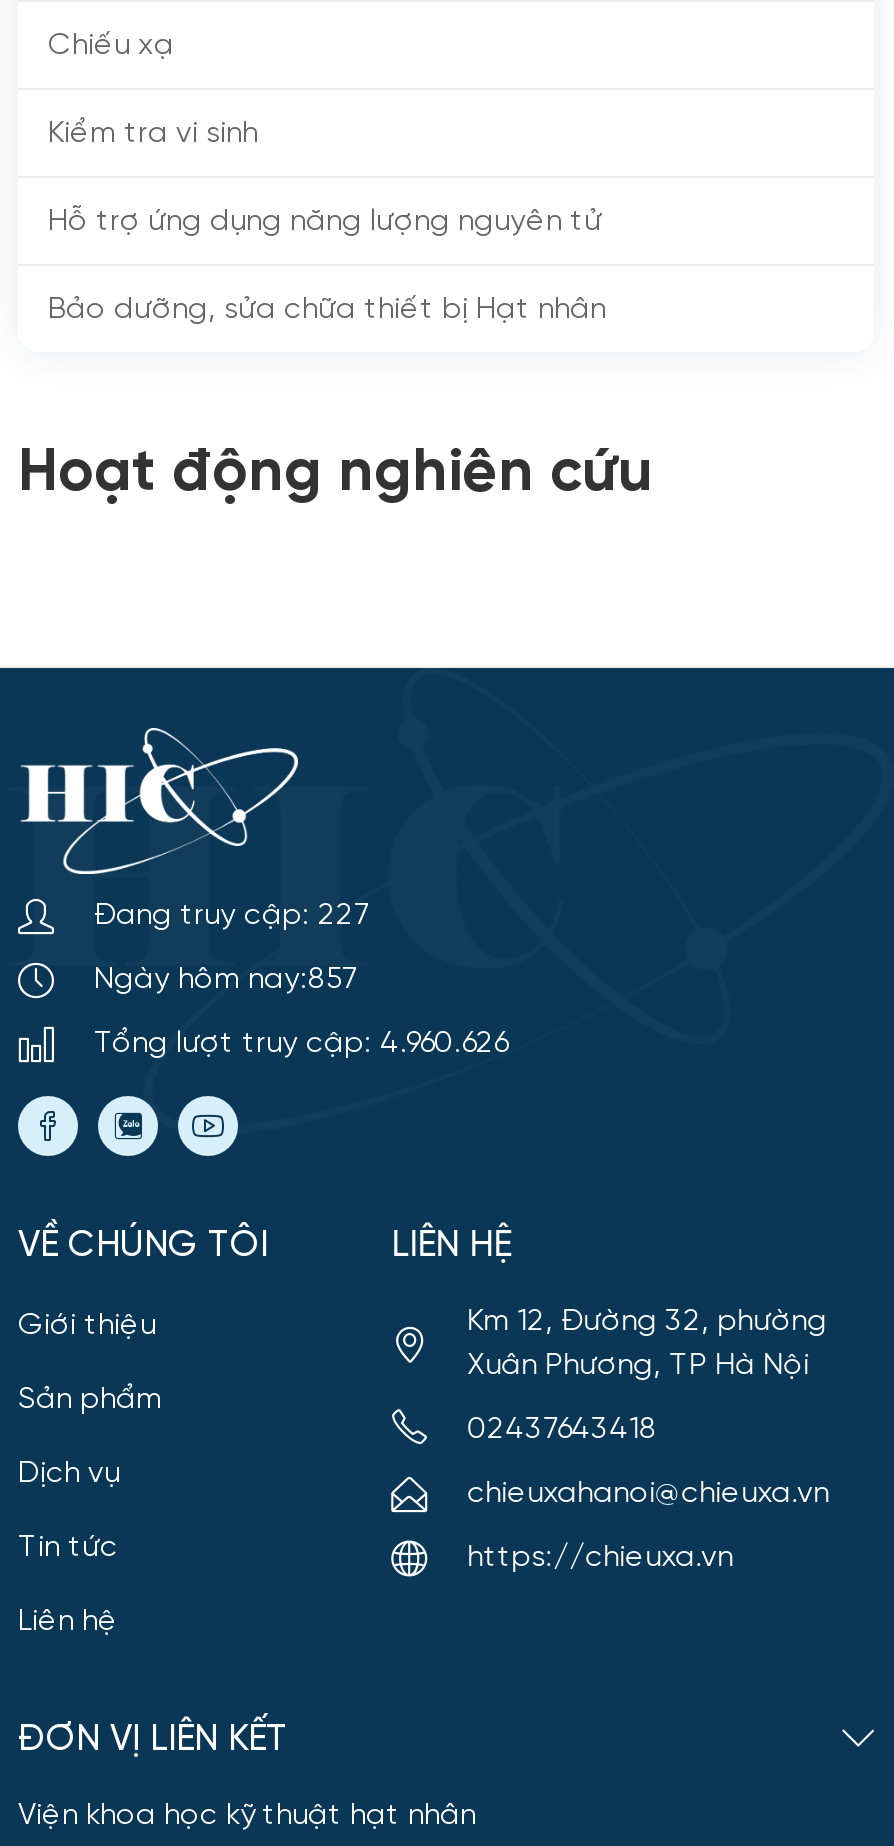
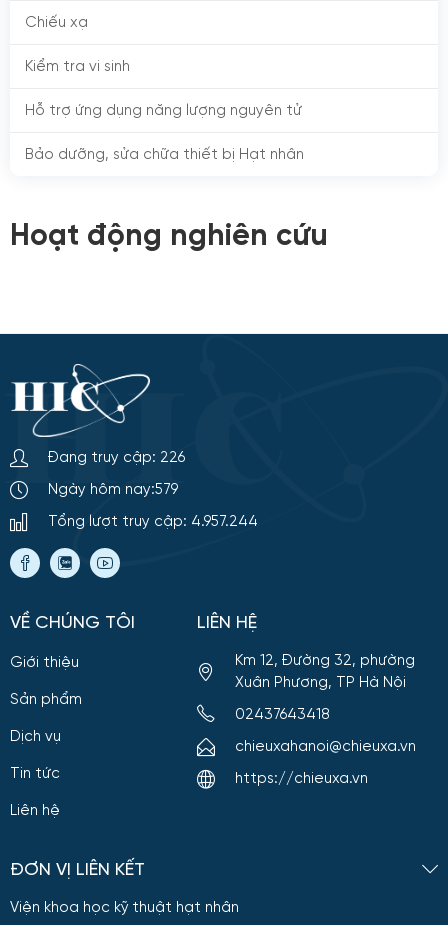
[94,900,370,932] Đang truy cập: 227 -> [48,450,185,466] Đang truy cập: 226
[94,964,358,996] Ngày hôm nay:857 -> [48,482,178,498] Ngày hôm nay:579
[94,1028,508,1060] Tổng lượt truy cập: 4.960.626 -> [48,514,258,530] Tổng lượt truy cập: 4.957.244

